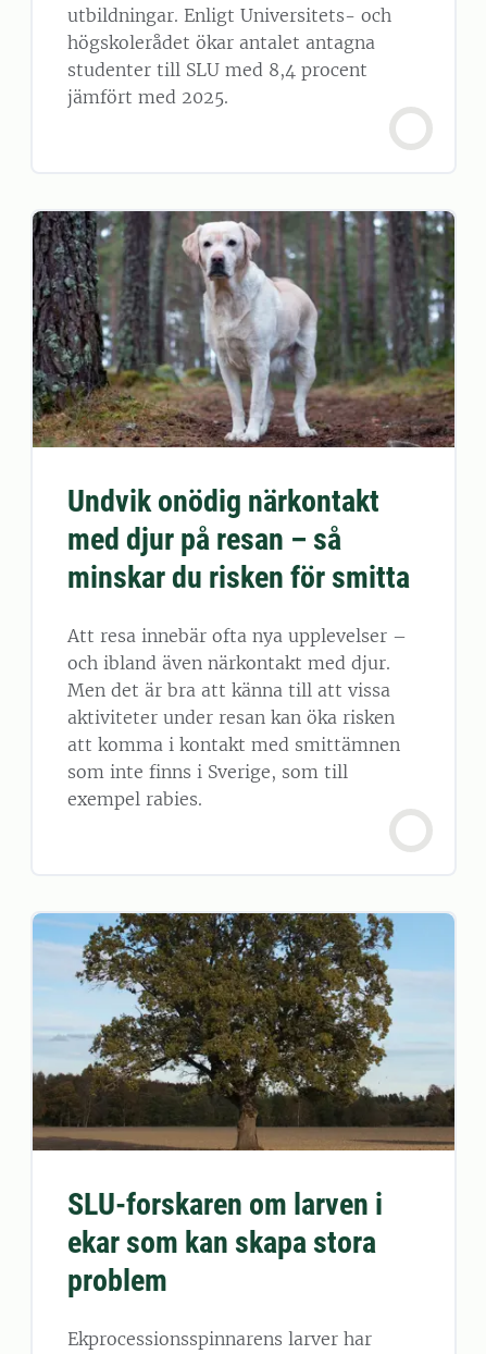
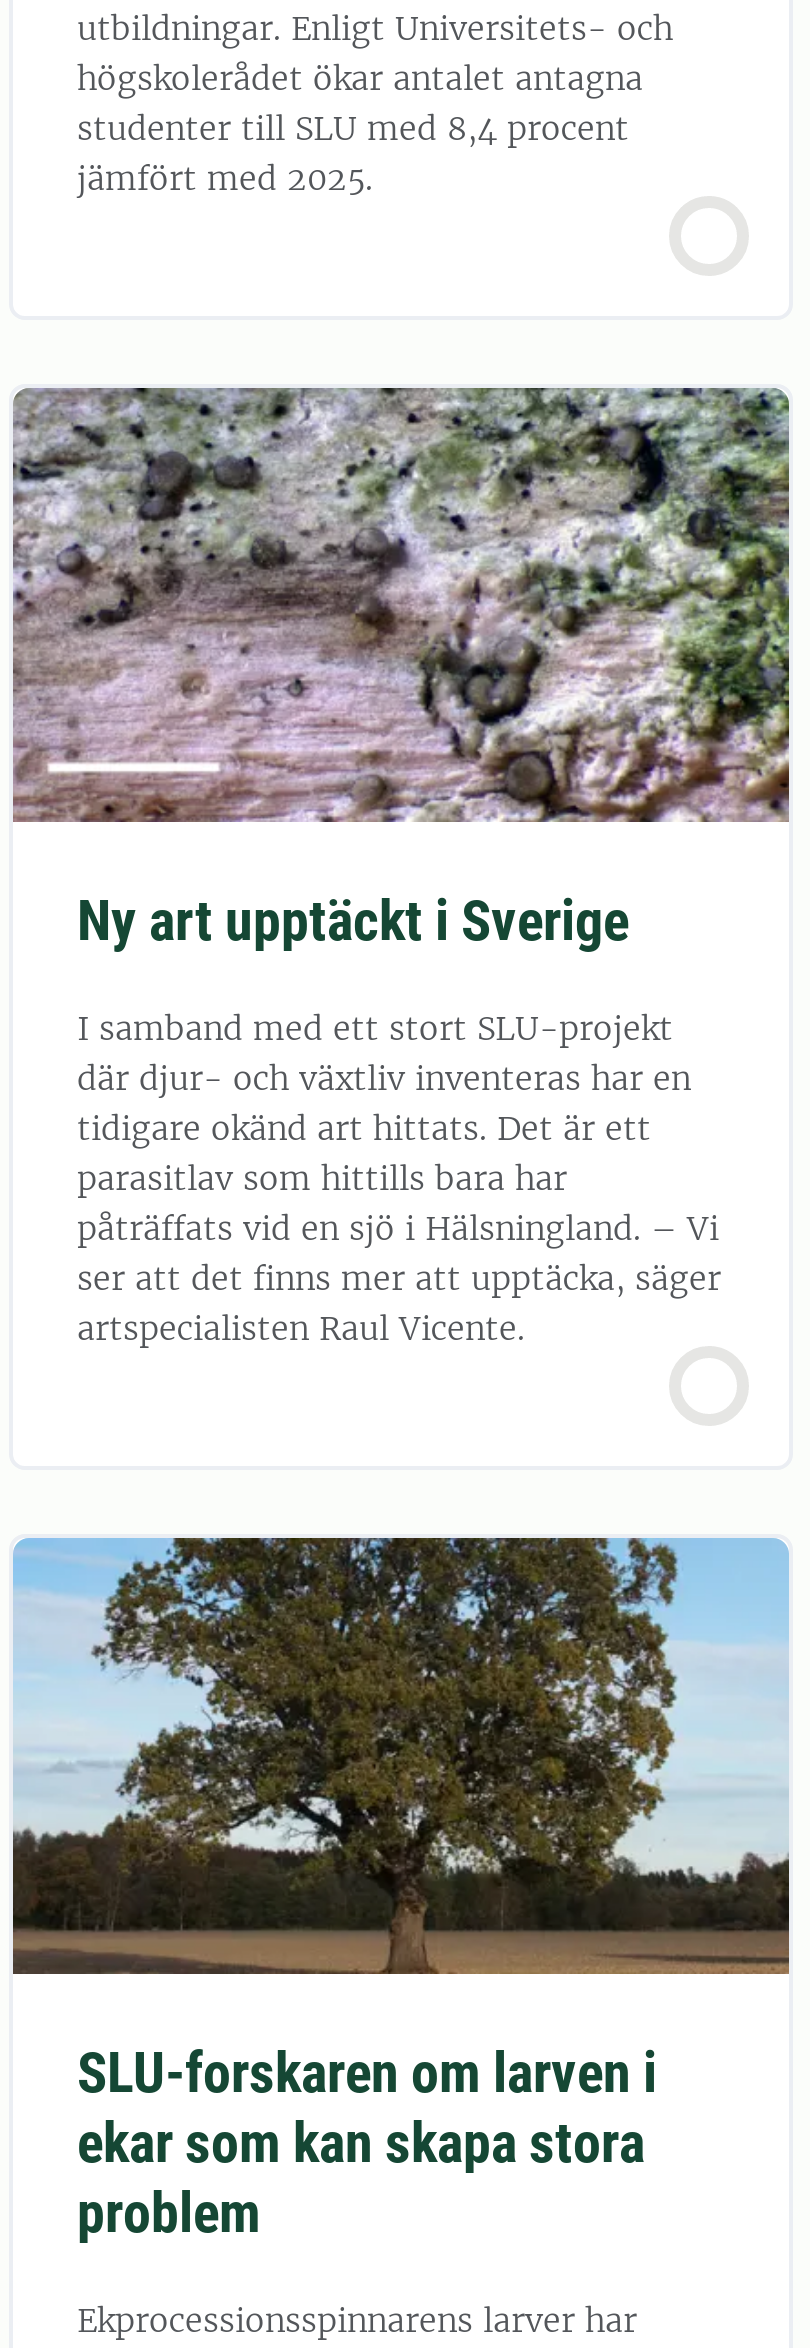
[33,211,454,596] [image] | Undvik onödig närkontakt | med djur på resan – så | minskar du risken för smitta -> [13,388,789,955] [image] | Ny art upptäckt i Sverige
[67,625,407,810] Att resa innebär ofta nya upplevelser – | och ibland även närkontakt med djur. | Men det är bra att känna till att vissa | aktiviteter under resan kan öka risken | att komma i kontakt med smittämnen | som inte finns i Sverige, som till | exempel rabies. -> [77,1009,721,1349] I samband med ett stort SLU-projekt | där djur- och växtliv inventeras har en | tidigare okänd art hittats. Det är ett | parasitlav som hittills bara har | påträffats vid en sjö i Hälsningland. – Vi | ser att det finns mer att upptäcka, säger | artspecialisten Raul Vicente.

